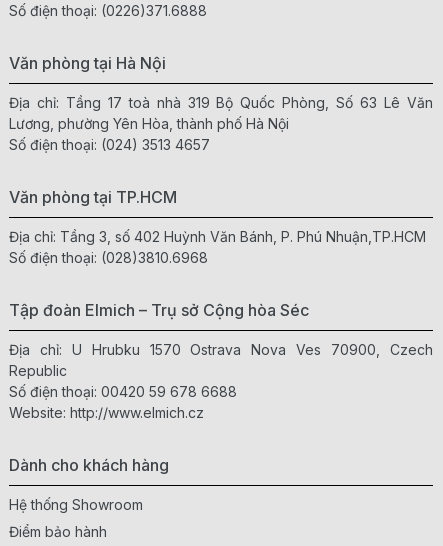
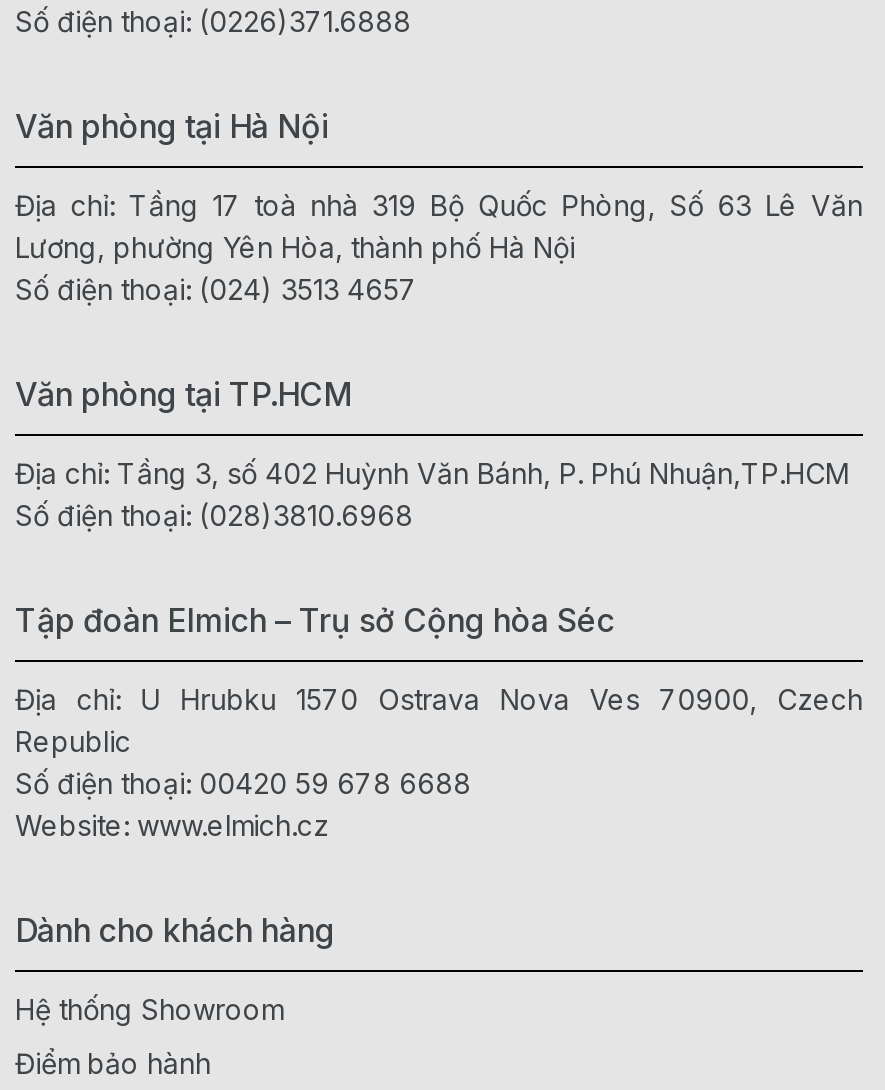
[9,404,204,421] Website: http://www.elmich.cz -> [15,808,329,842] Website: www.elmich.cz

